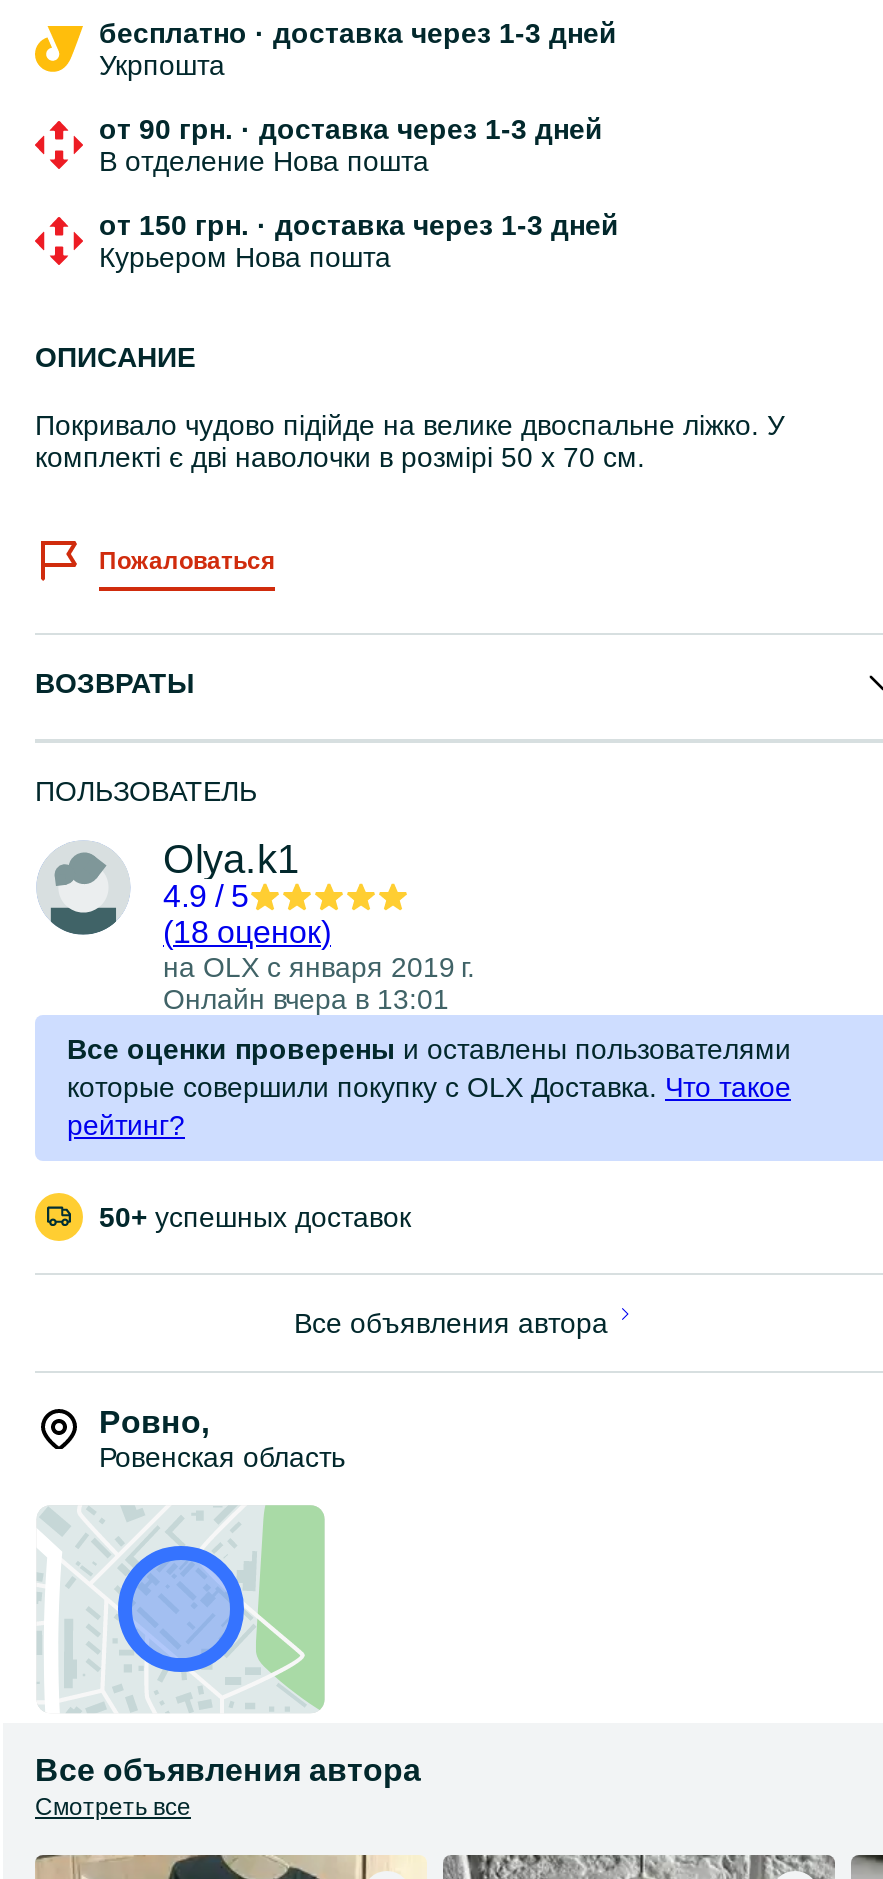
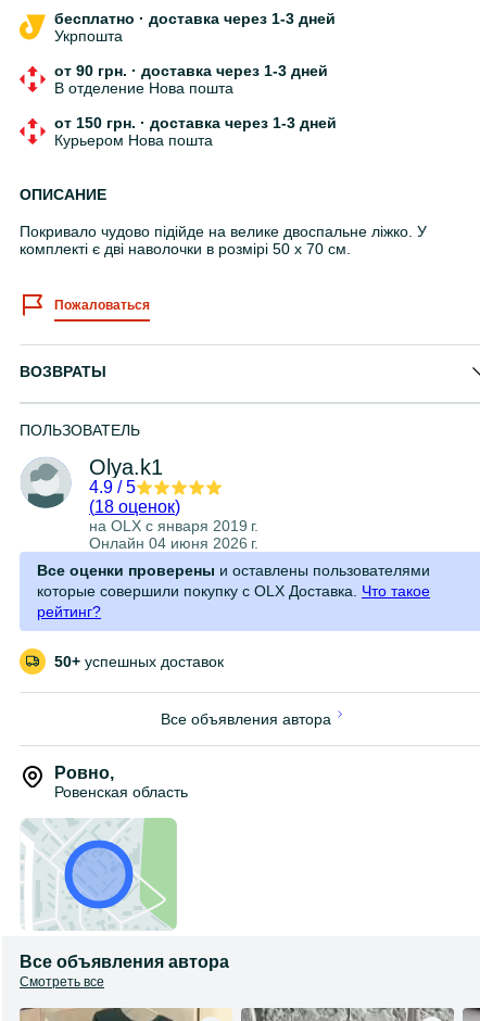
[163,983,449,1015] Онлайн вчера в 13:01 -> [89,534,258,552] Онлайн 04 июня 2026 г.

